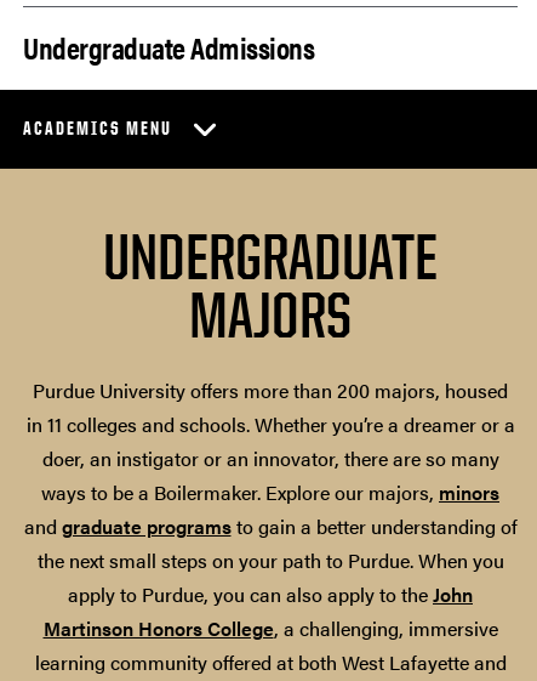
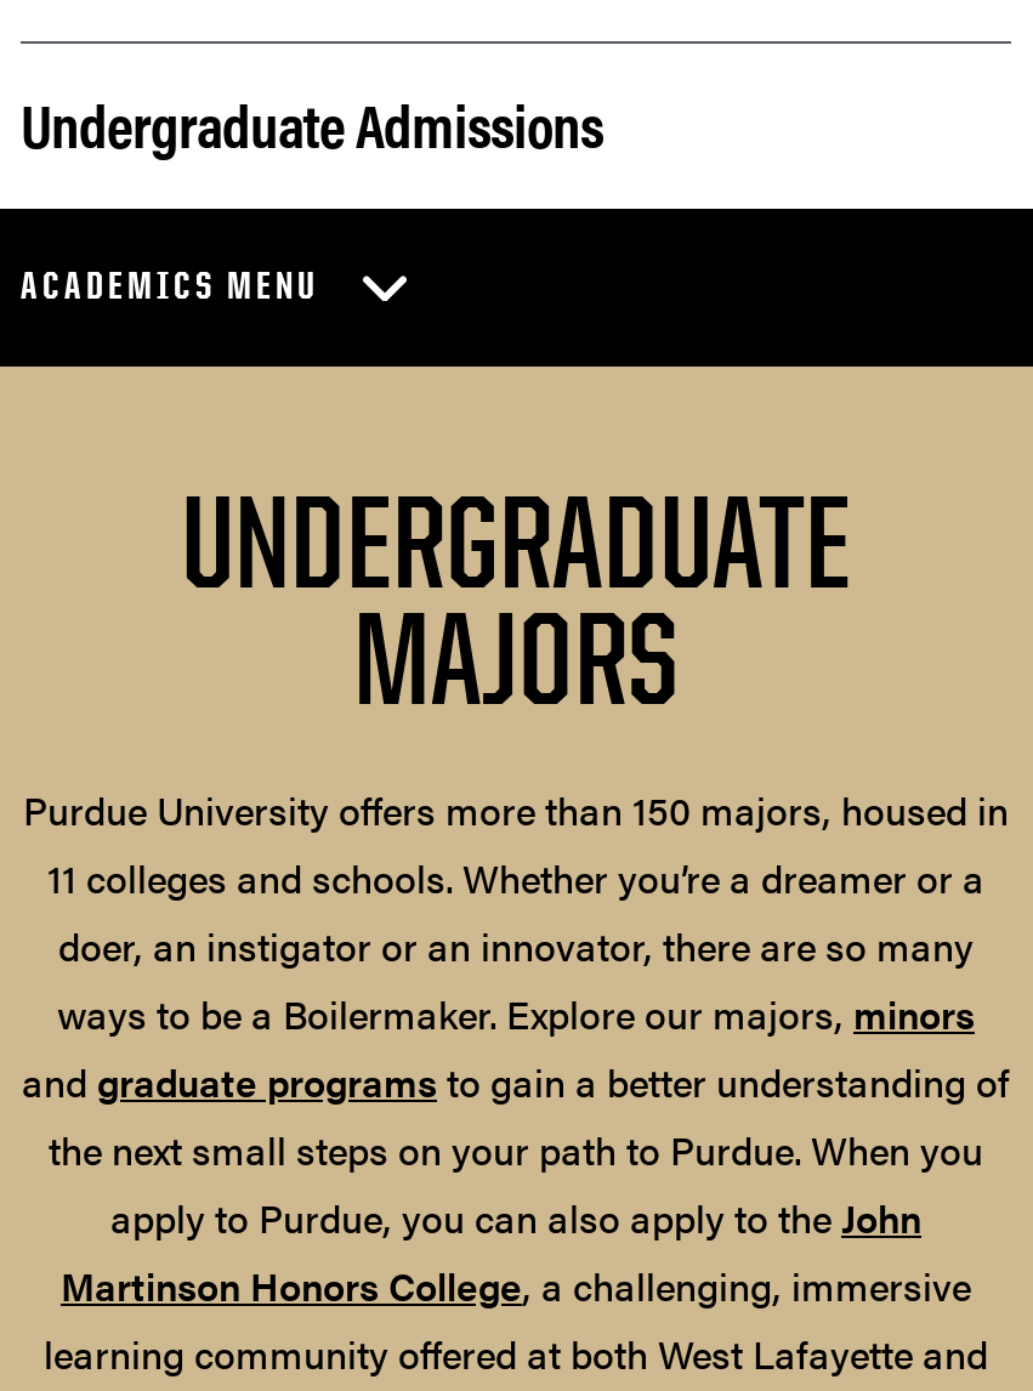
[26,377,515,438] Purdue University offers more than 200 majors, housed | in 11 colleges and schools. Whether you’re a dreamer or a -> [23,782,1009,906] Purdue University offers more than 150 majors, housed in | 11 colleges and schools. Whether you’re a dreamer or a

